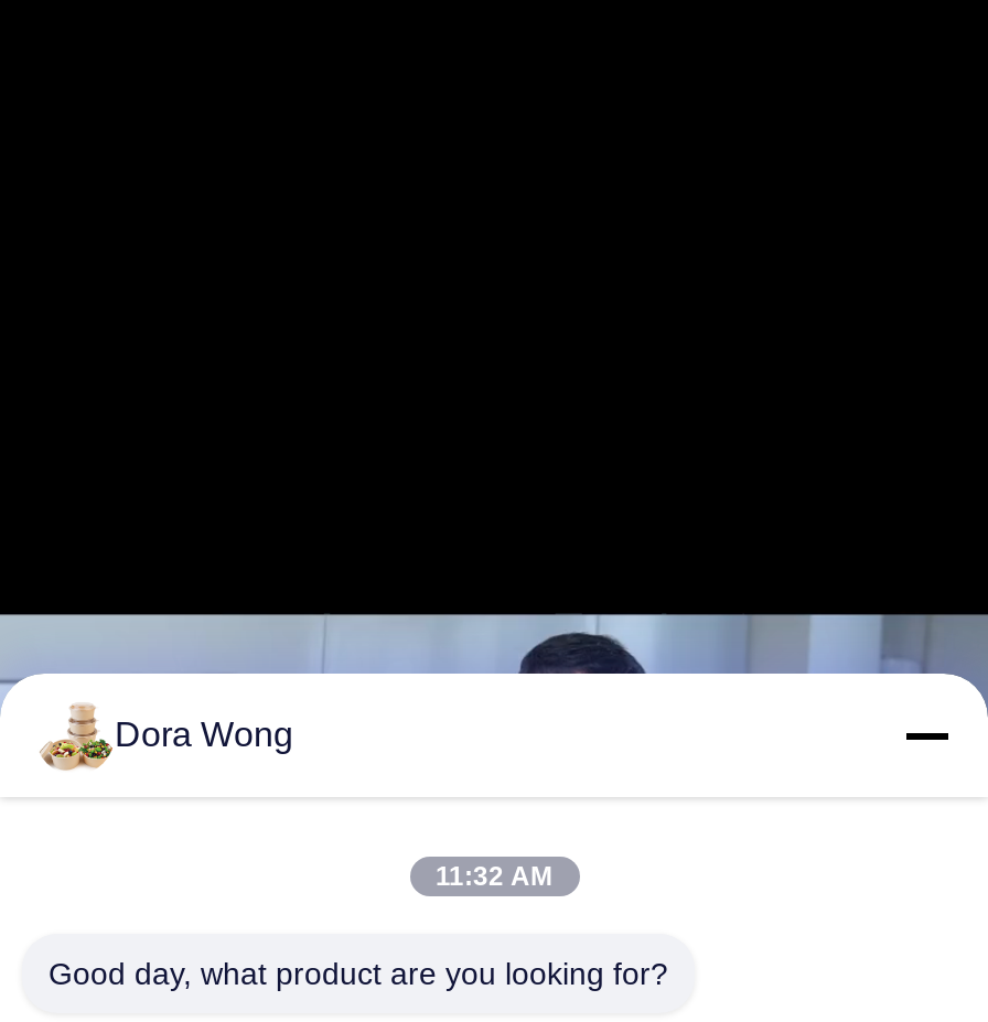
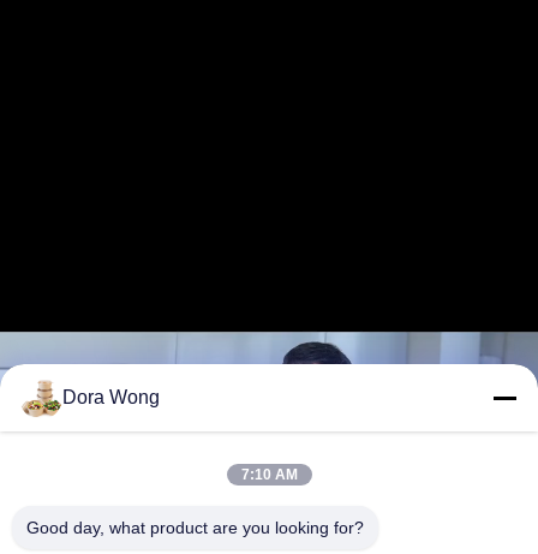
[436,861,552,892] 11:32 AM -> [241,466,297,483] 7:10 AM

